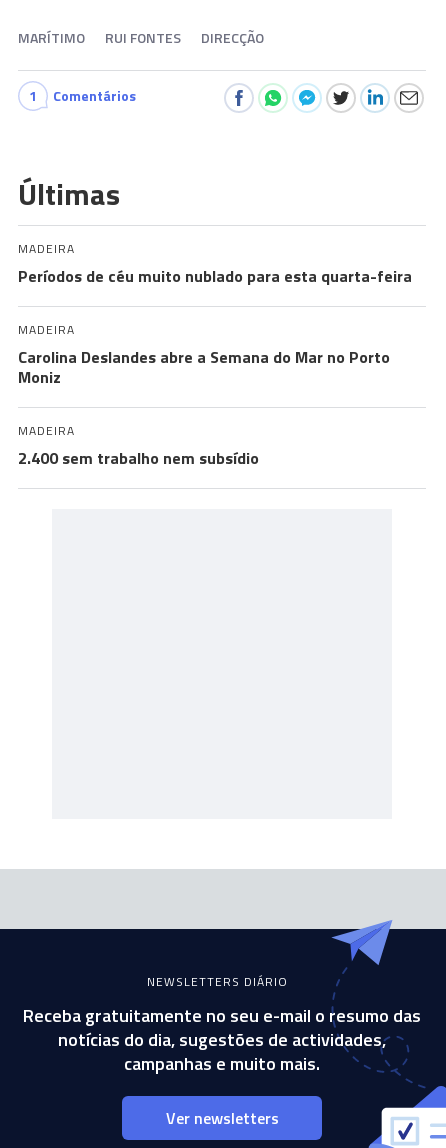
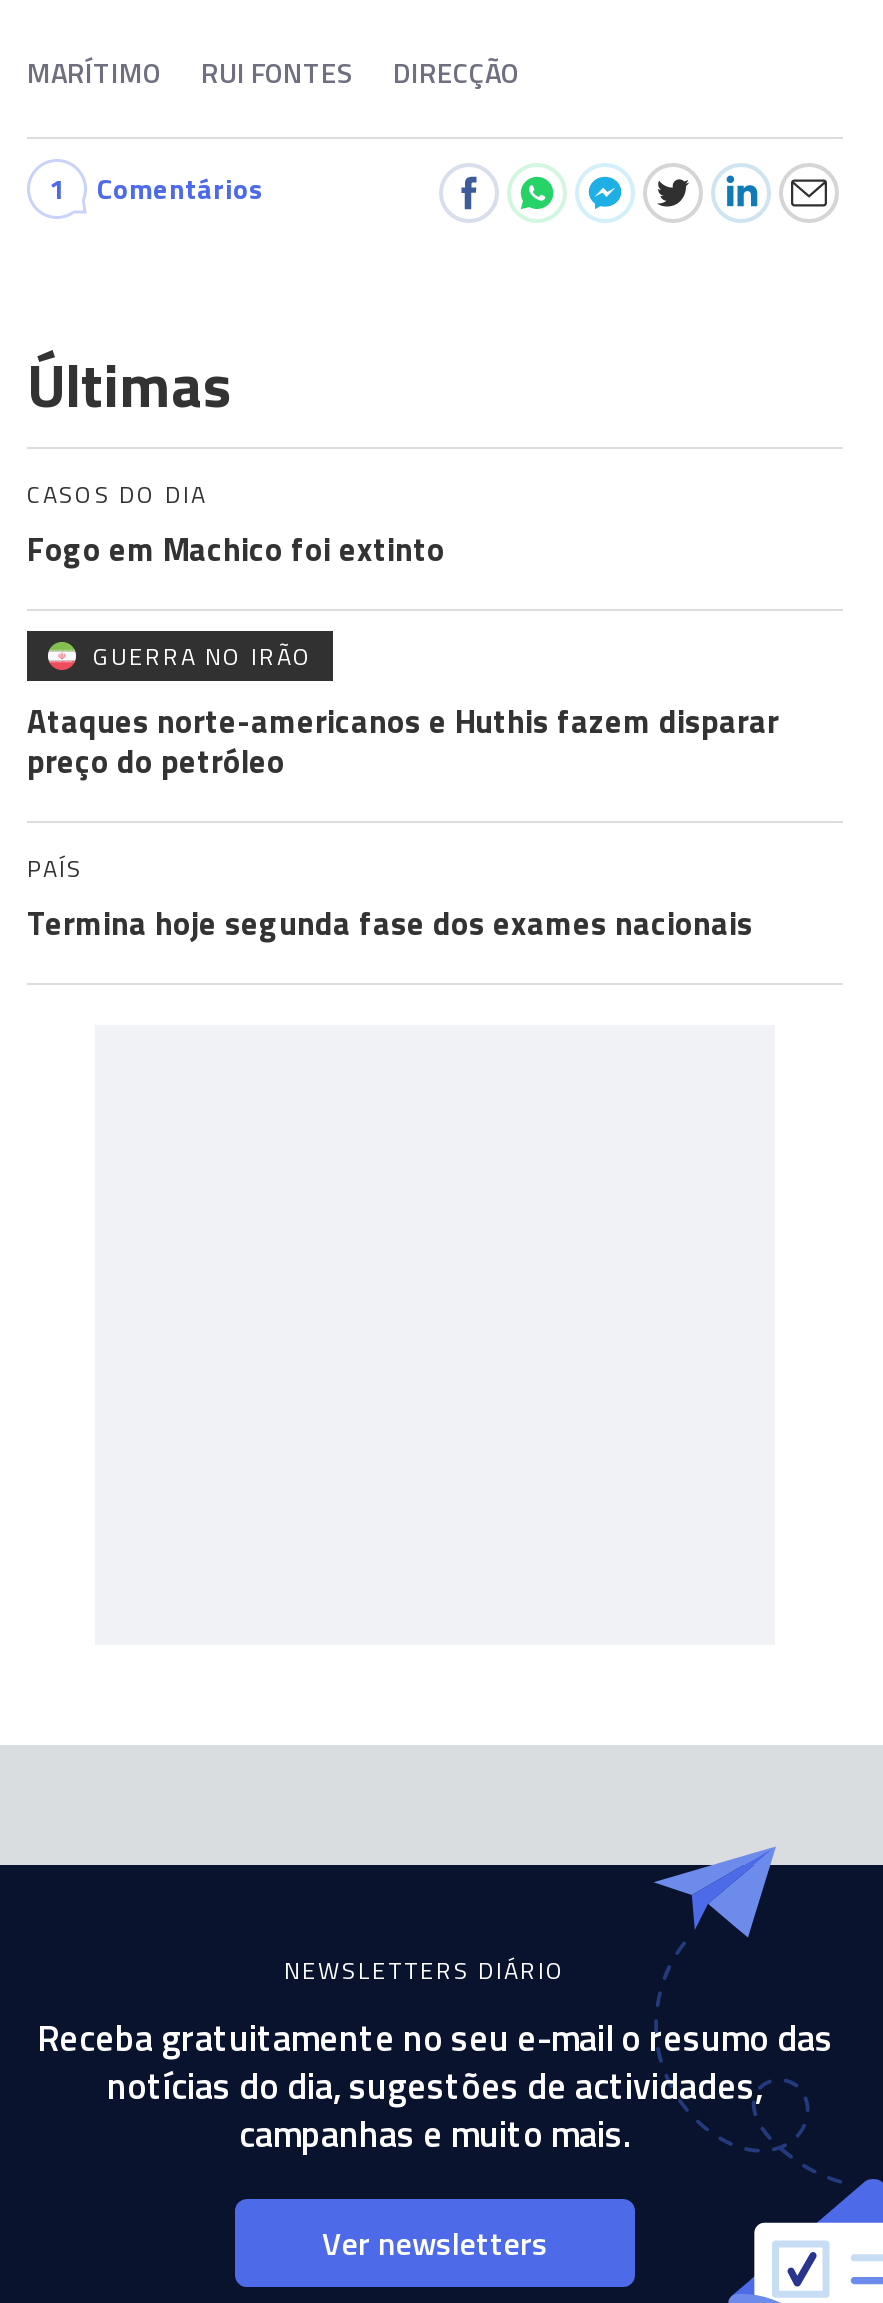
[18,239,412,470] MADEIRA | Períodos de céu muito nublado para esta quarta-feira | MADEIRA | Carolina Deslandes abre a Semana do Mar no Porto | Moniz | MADEIRA | 2.400 sem trabalho nem subsídio -> [27,475,779,947] CASOS DO DIA | Fogo em Machico foi extinto | GUERRA NO IRÃO | Ataques norte-americanos e Huthis fazem disparar | preço do petróleo | PAÍS | Termina hoje segunda fase dos exames nacionais

